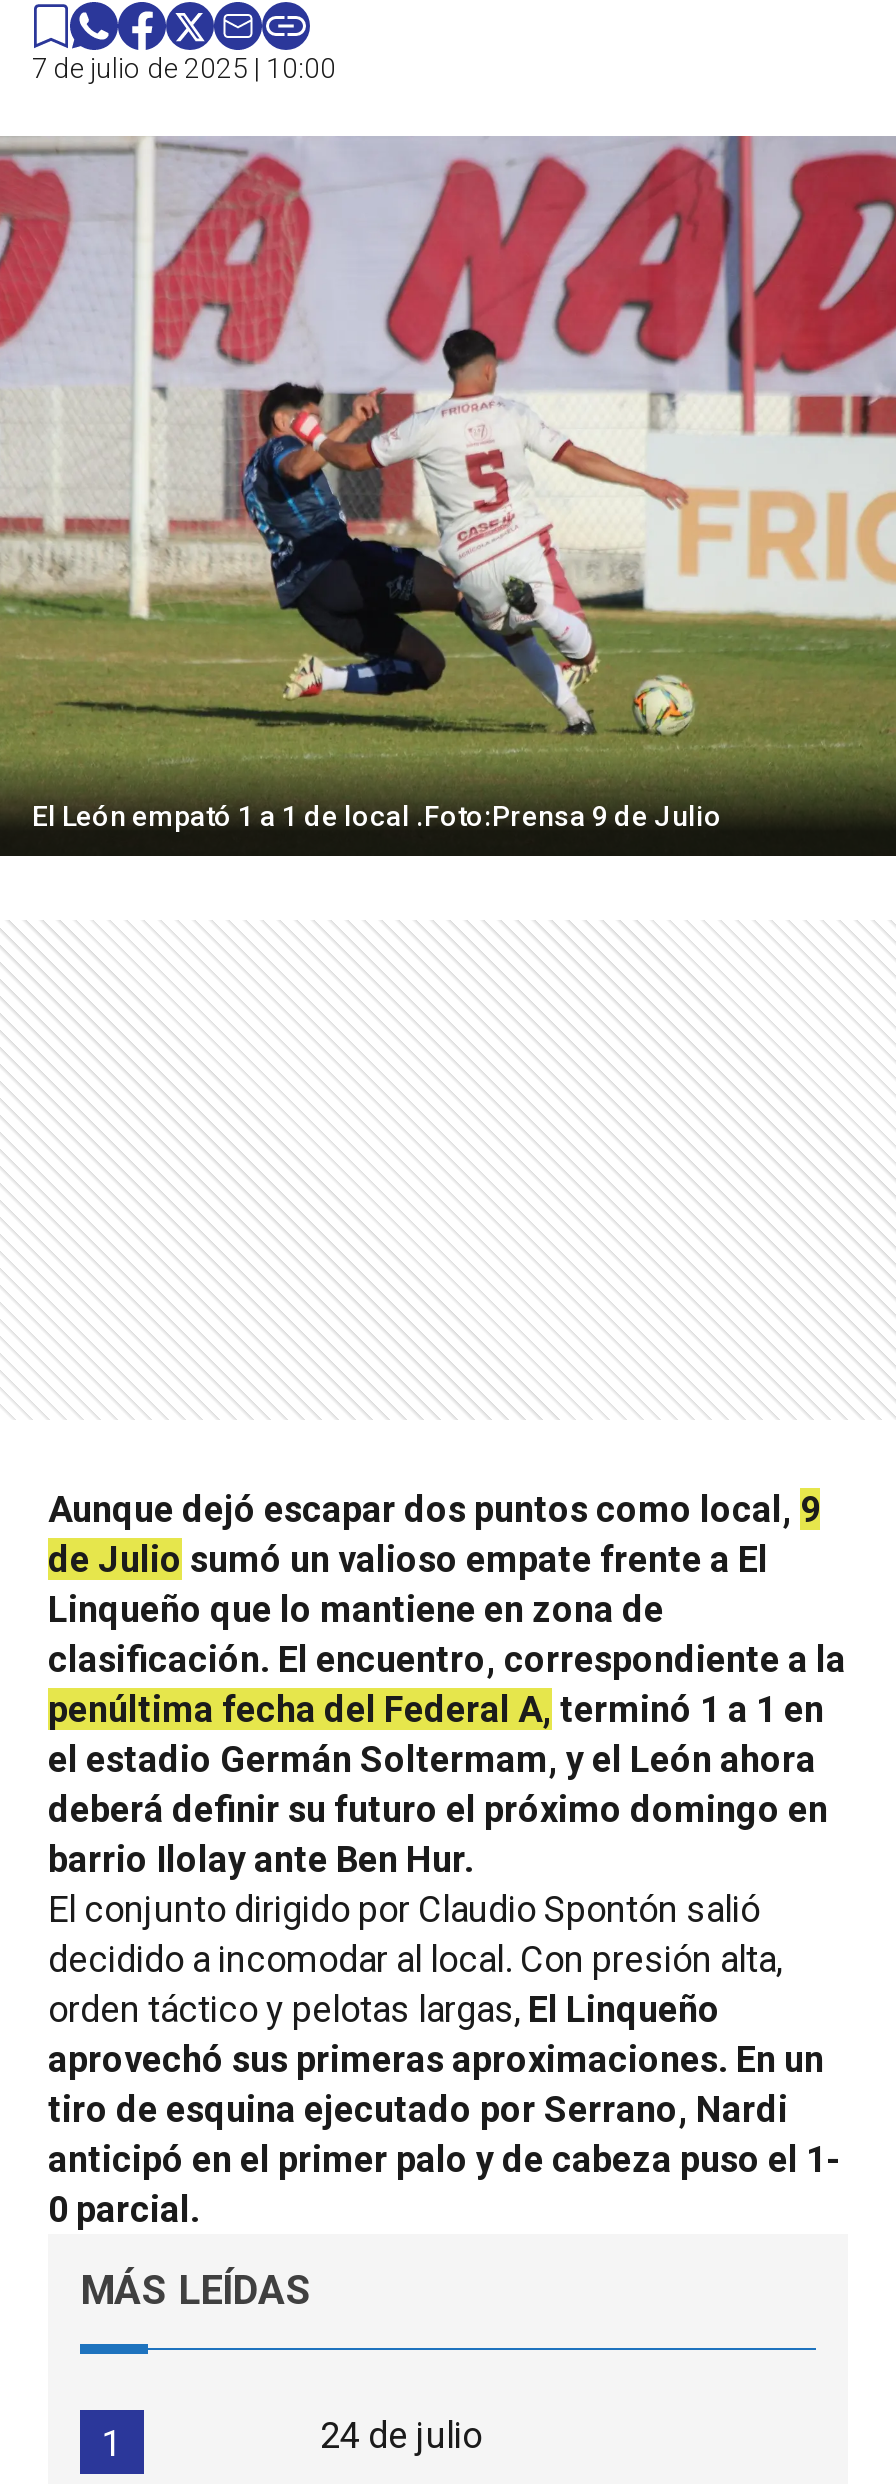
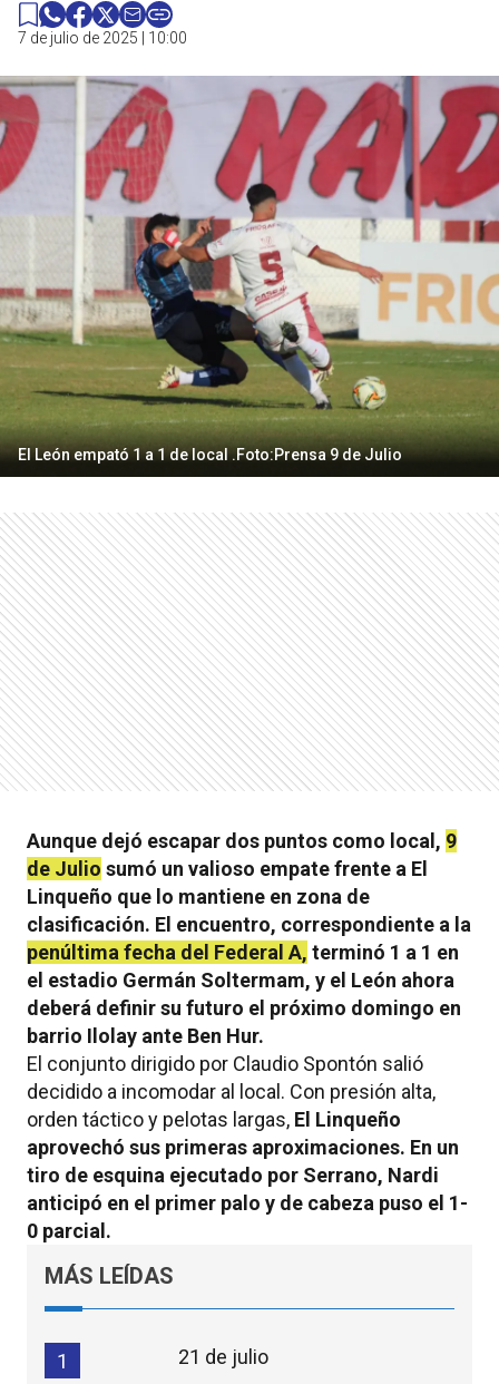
[320,2414,482,2456] 24 de julio -> [178,1345,268,1368] 21 de julio

